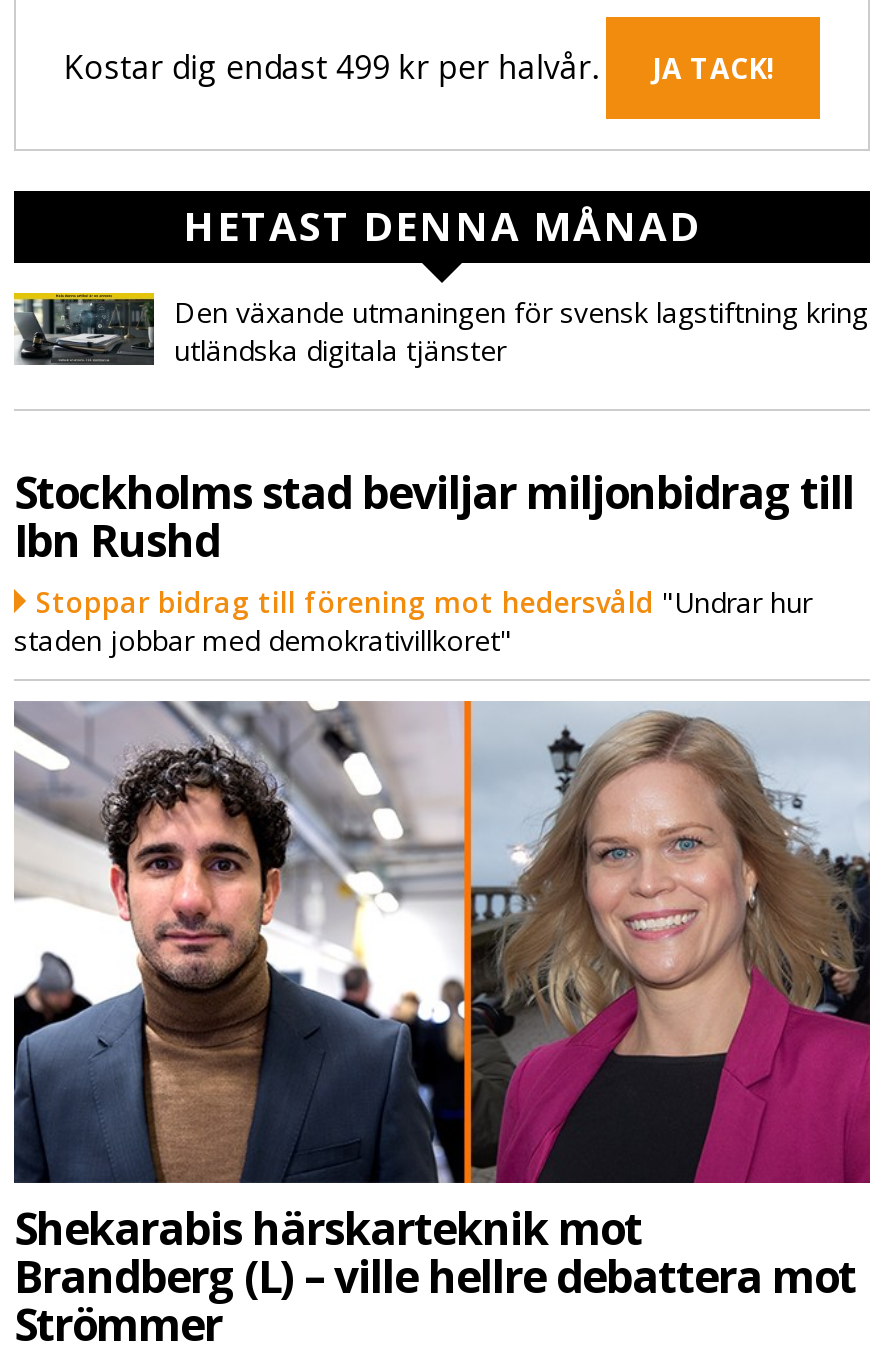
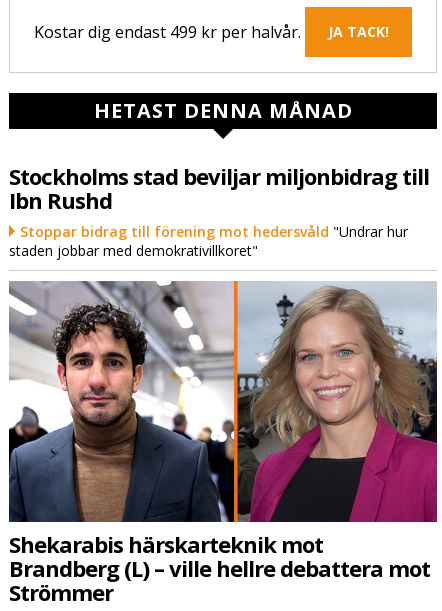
[12,291,868,369] [image] | Den växande utmaningen för svensk lagstiftning kring | utländska digitala tjänster -> none

